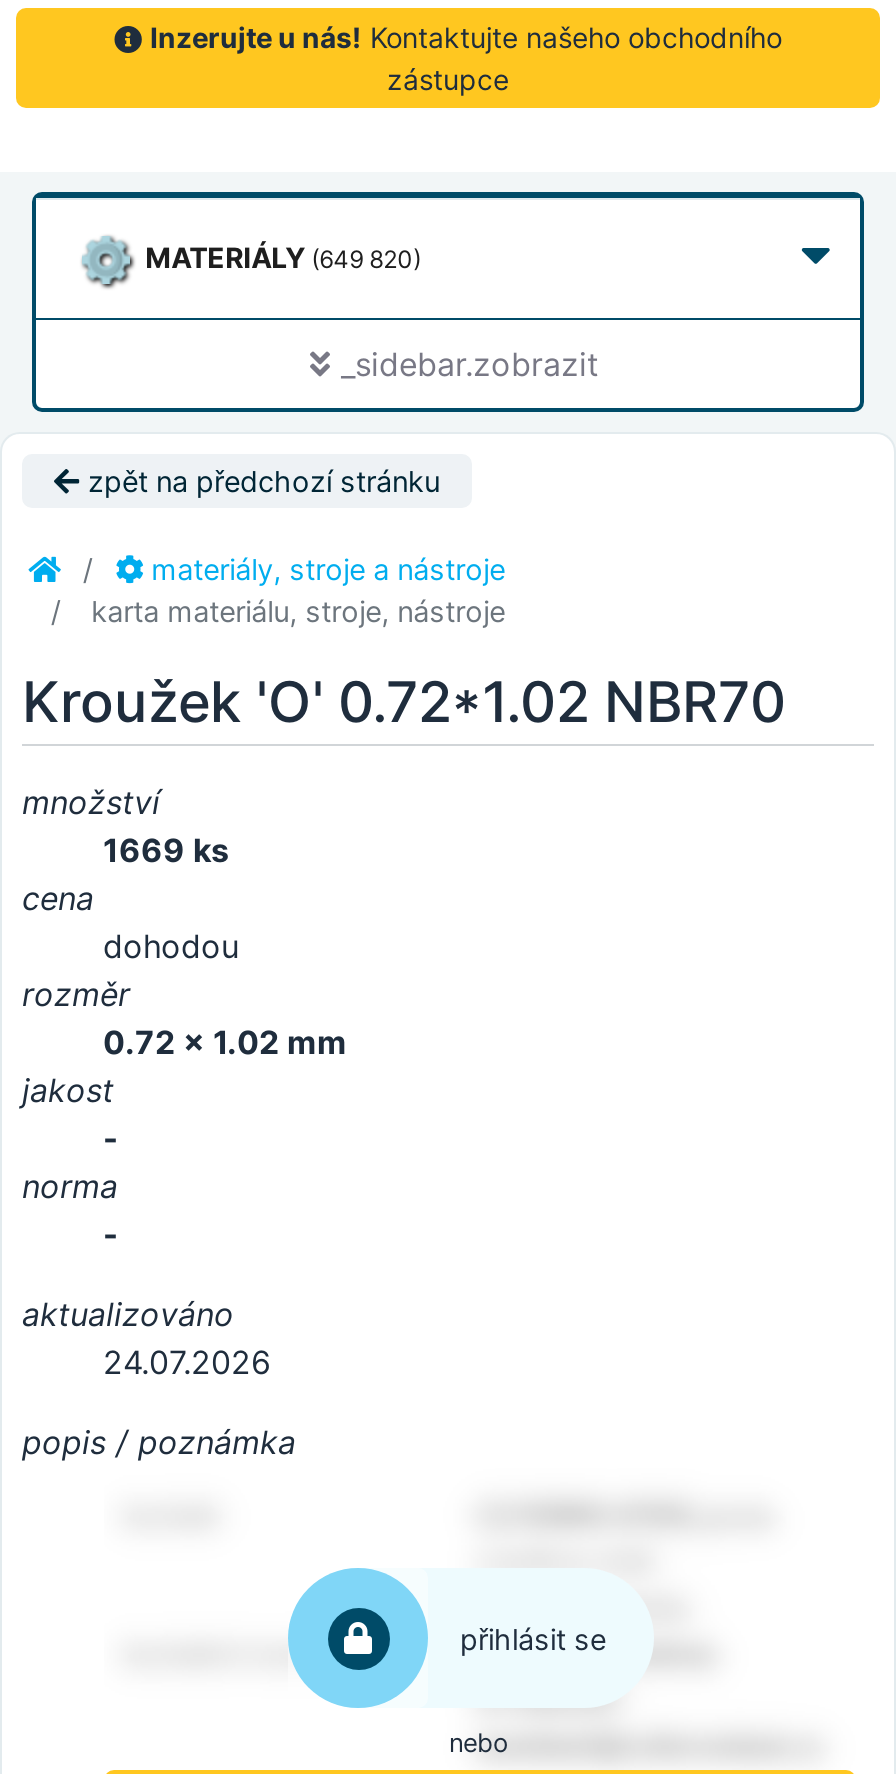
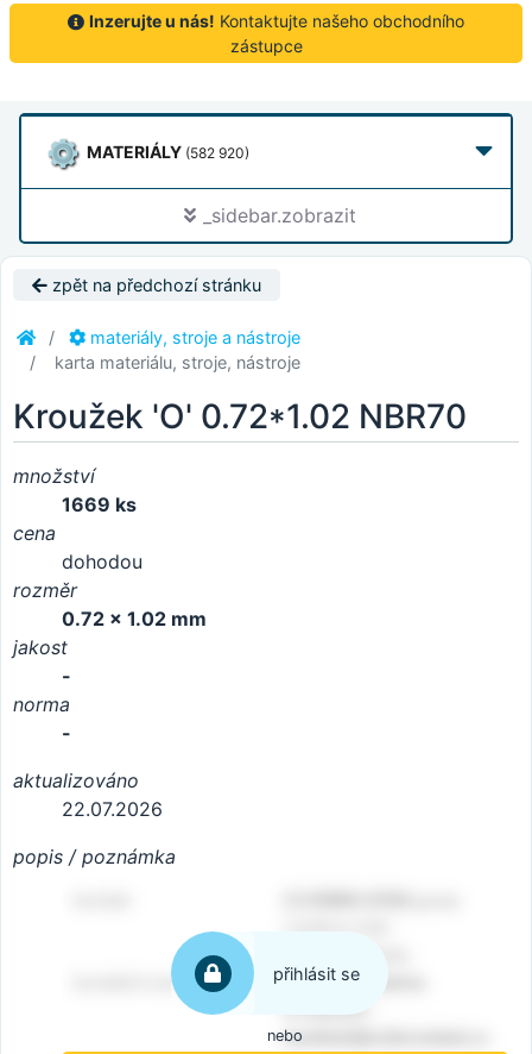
[145,240,421,274] MATERIÁLY (649 820) -> [86,142,249,162] MATERIÁLY (582 920)
[103,1342,271,1382] 24.07.2026 -> [61,797,162,821] 22.07.2026

